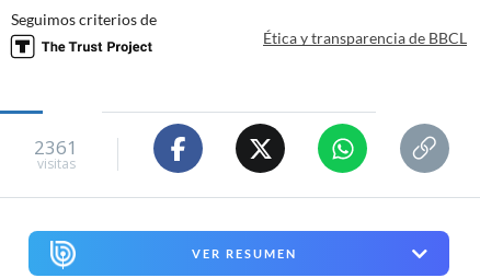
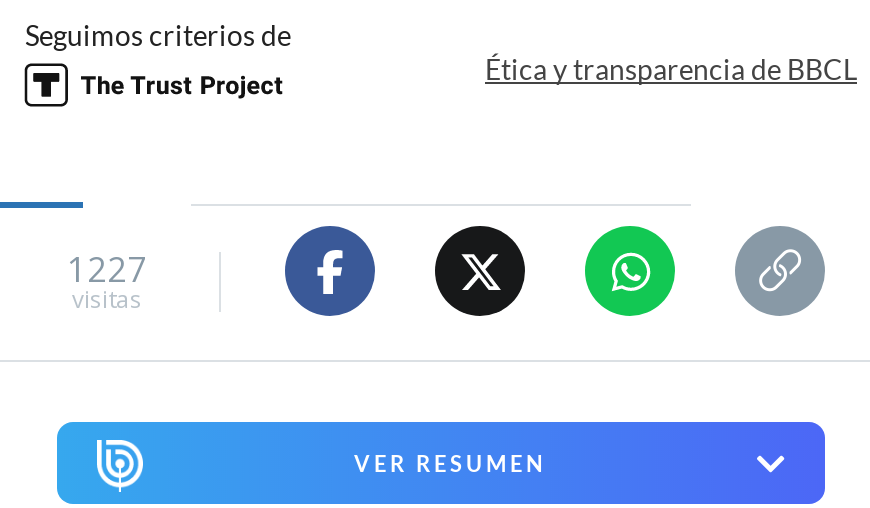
[34,135,78,160] 2361 -> [67,246,147,292] 1227

